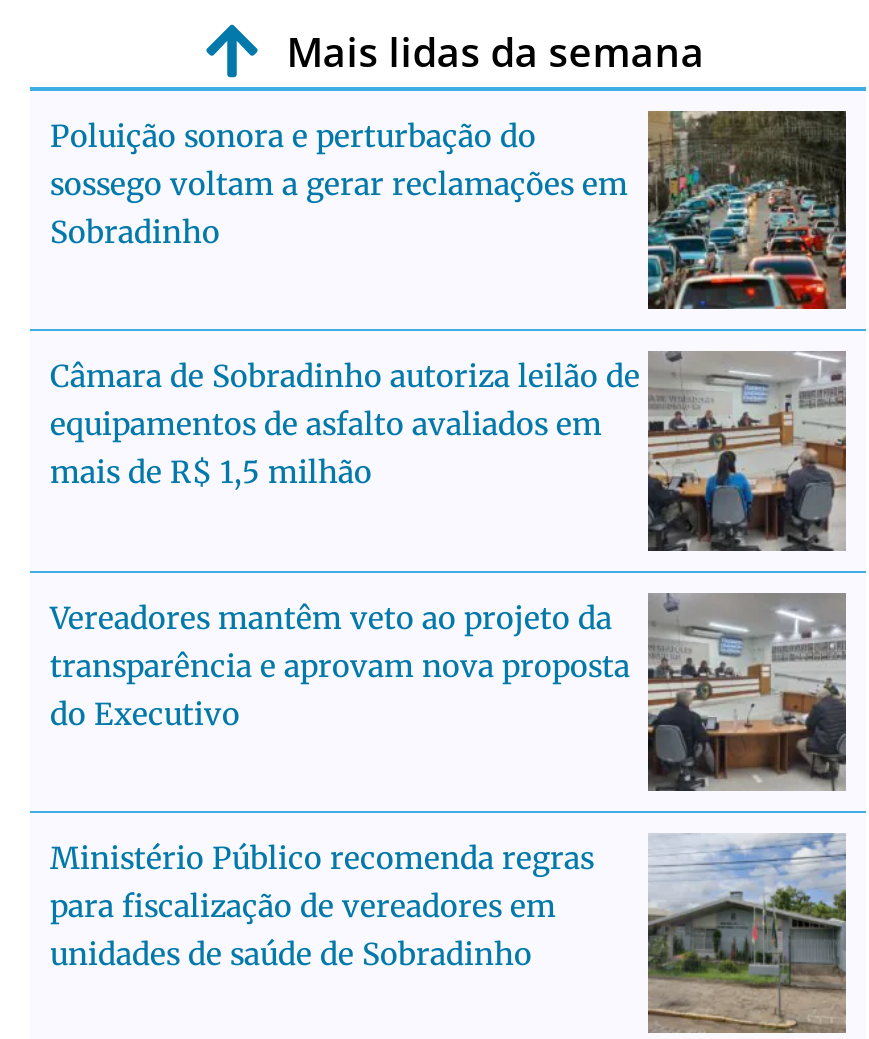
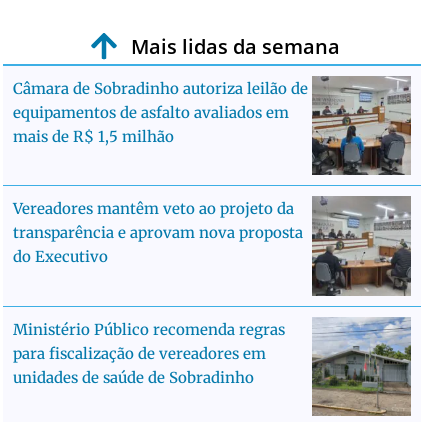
[50,109,846,311] [image] | Poluição sonora e perturbação do | sossego voltam a gerar reclamações em | Sobradinho -> none

